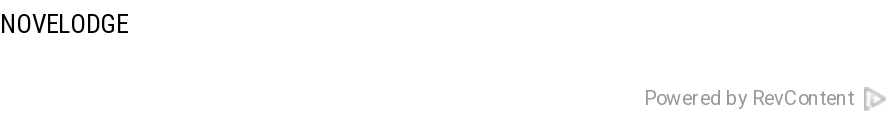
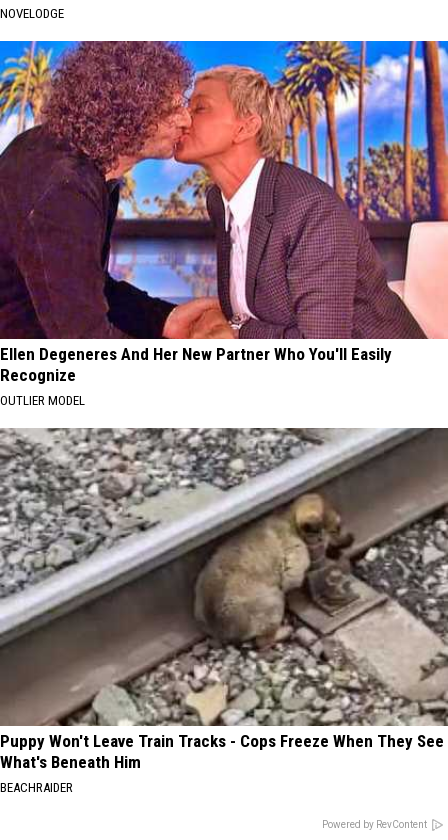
none -> [0,40,445,408] [image] | Ellen Degeneres And Her New Partner Who You'll Easily | Recognize | OUTLIER MODEL
none -> [0,427,445,795] [image] | Puppy Won't Leave Train Tracks - Cops Freeze When They See | What's Beneath Him | BEACHRAIDER

